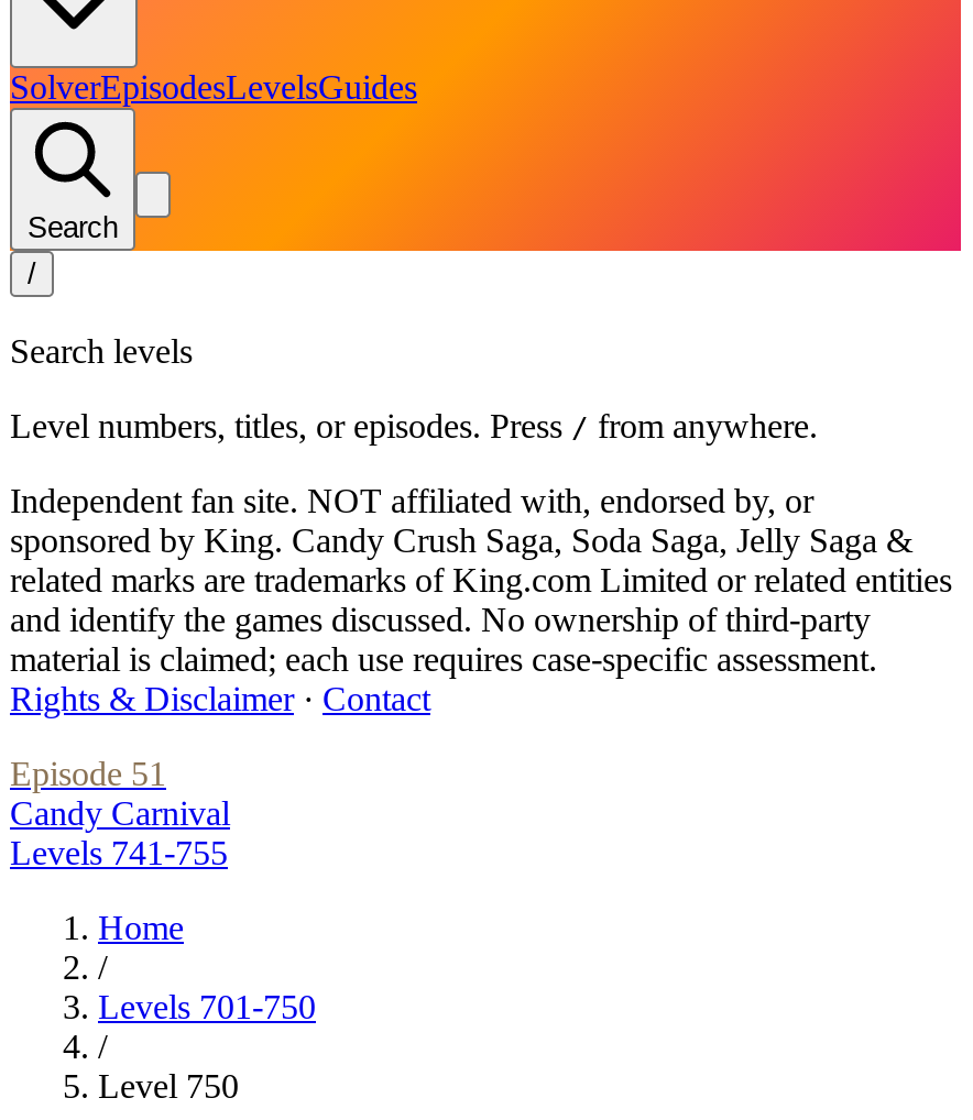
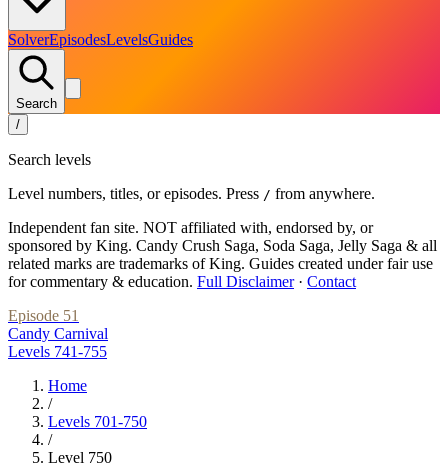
[10,521,952,717] sponsored by King. Candy Crush Saga, Soda Saga, Jelly Saga & | related marks are trademarks of King.com Limited or related entities | and identify the games discussed. No ownership of third-party | material is claimed; each use requires case-specific assessment. | Rights & Disclaimer · Contact -> [8,237,437,290] sponsored by King. Candy Crush Saga, Soda Saga, Jelly Saga & all | related marks are trademarks of King. Guides created under fair use | for commentary & education. Full Disclaimer · Contact

